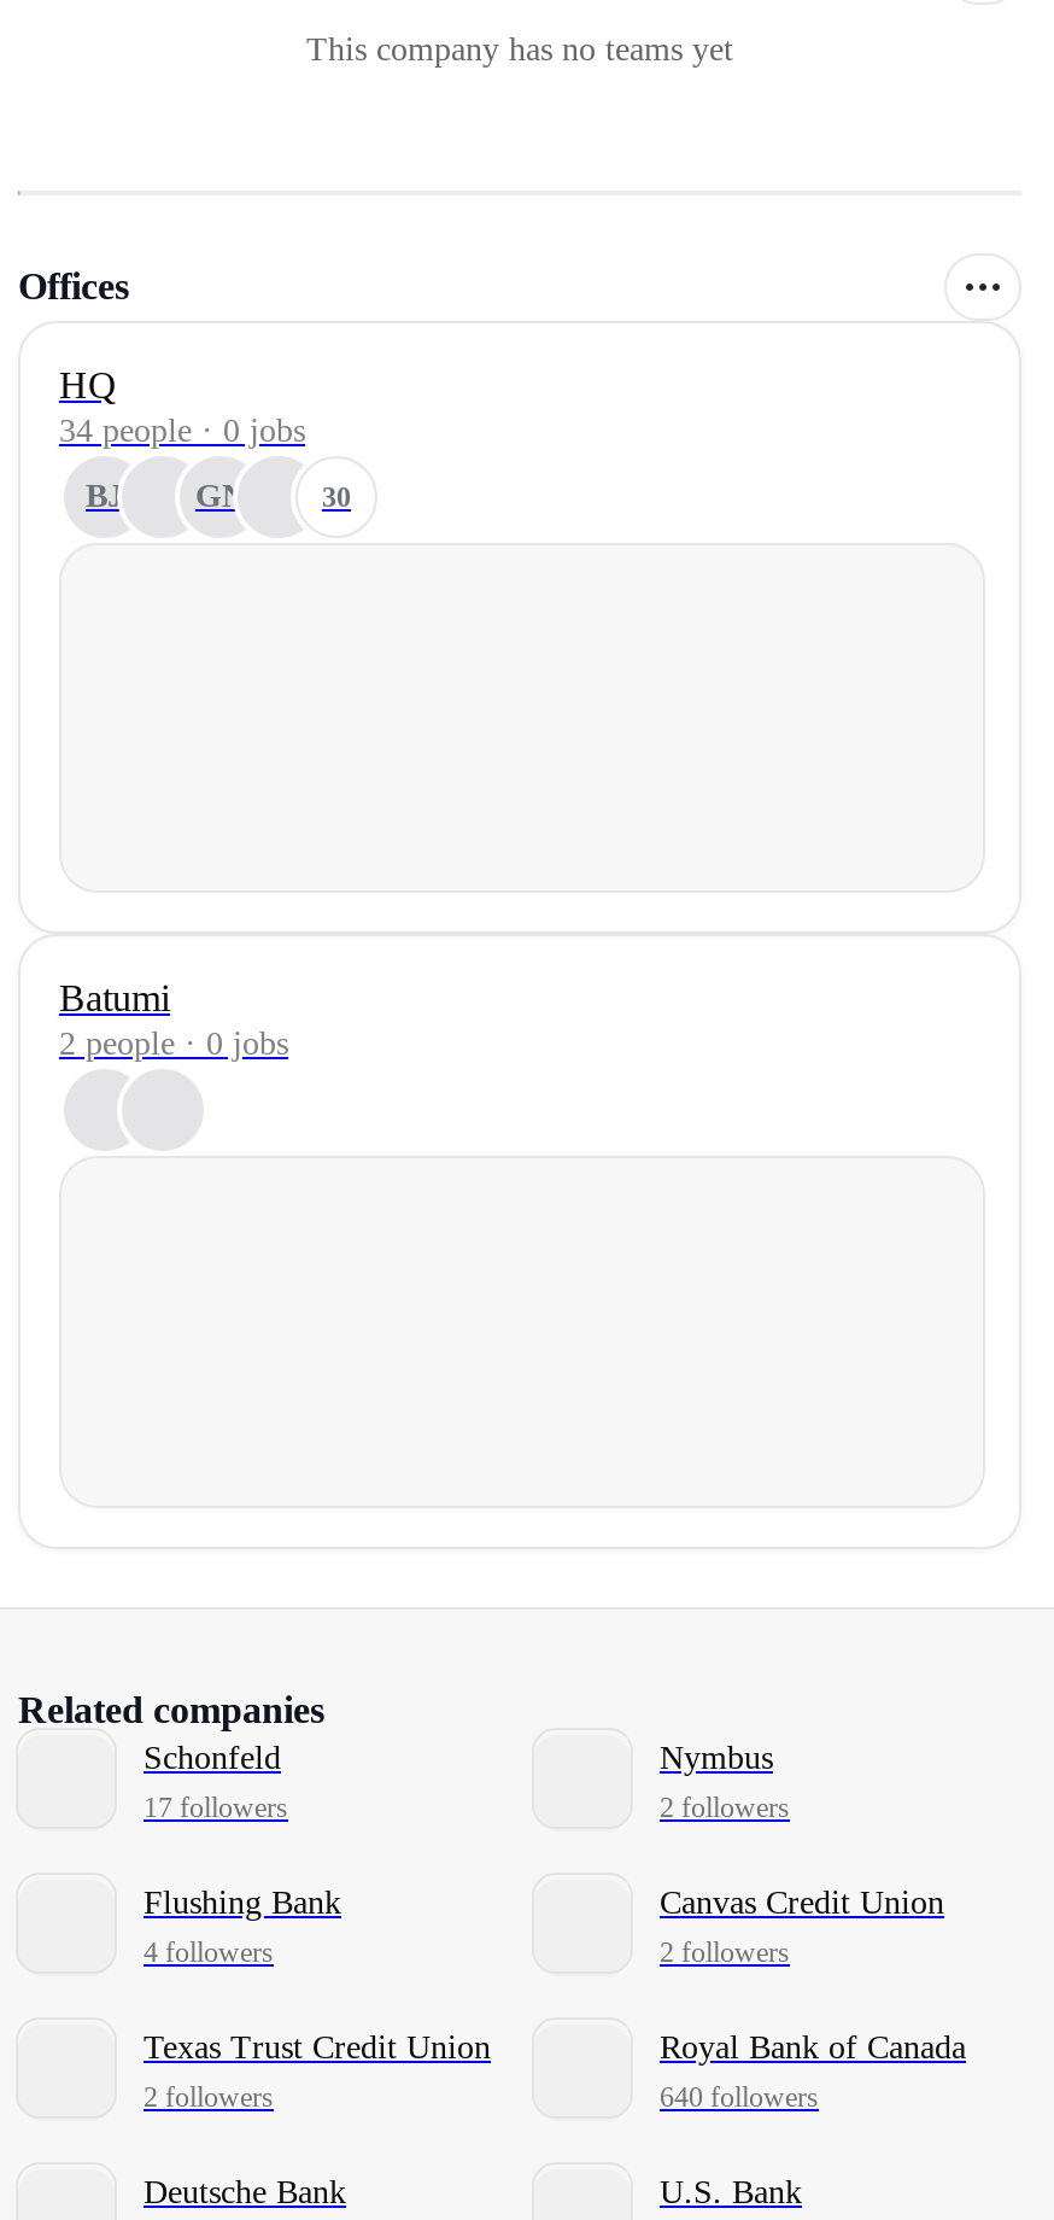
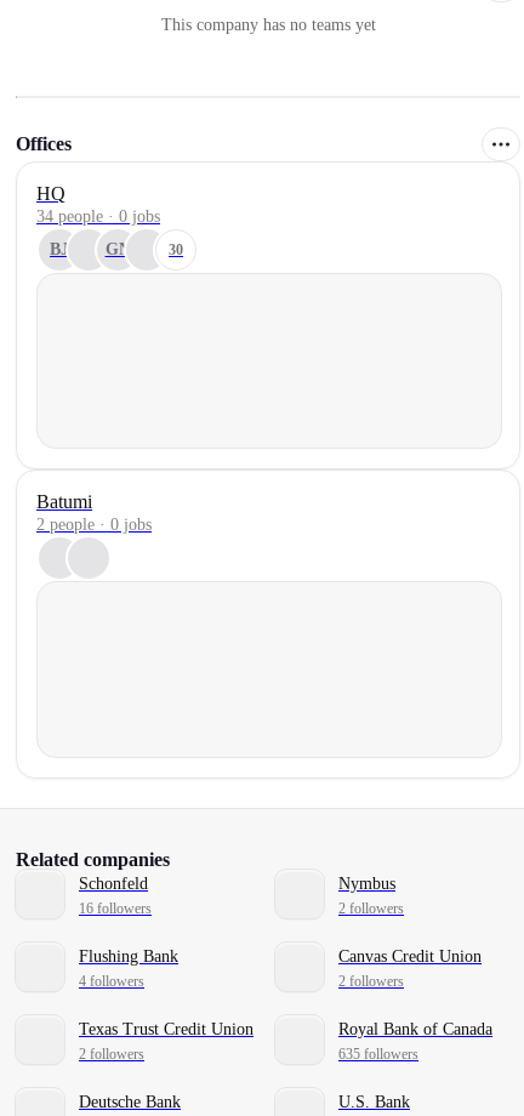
[144,1790,288,1824] 17 followers -> [79,900,152,917] 16 followers
[660,2080,819,2114] 640 followers -> [338,1046,418,1063] 635 followers

